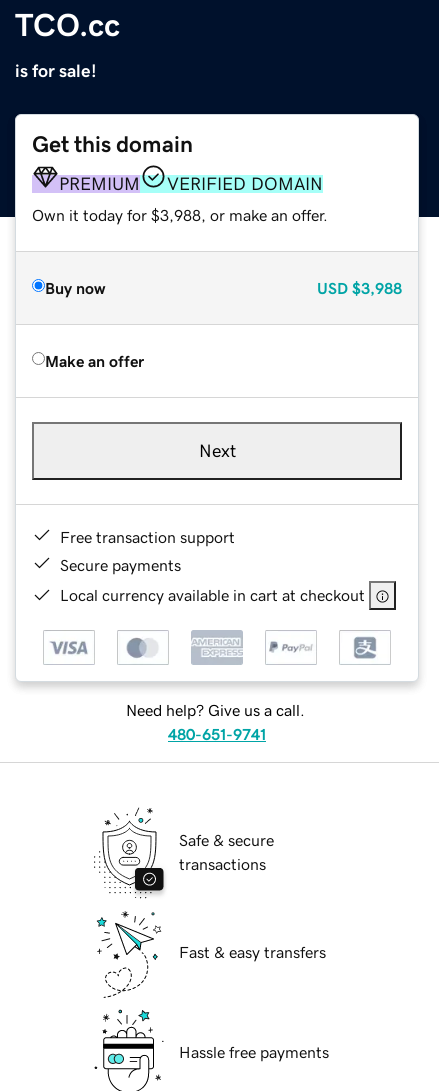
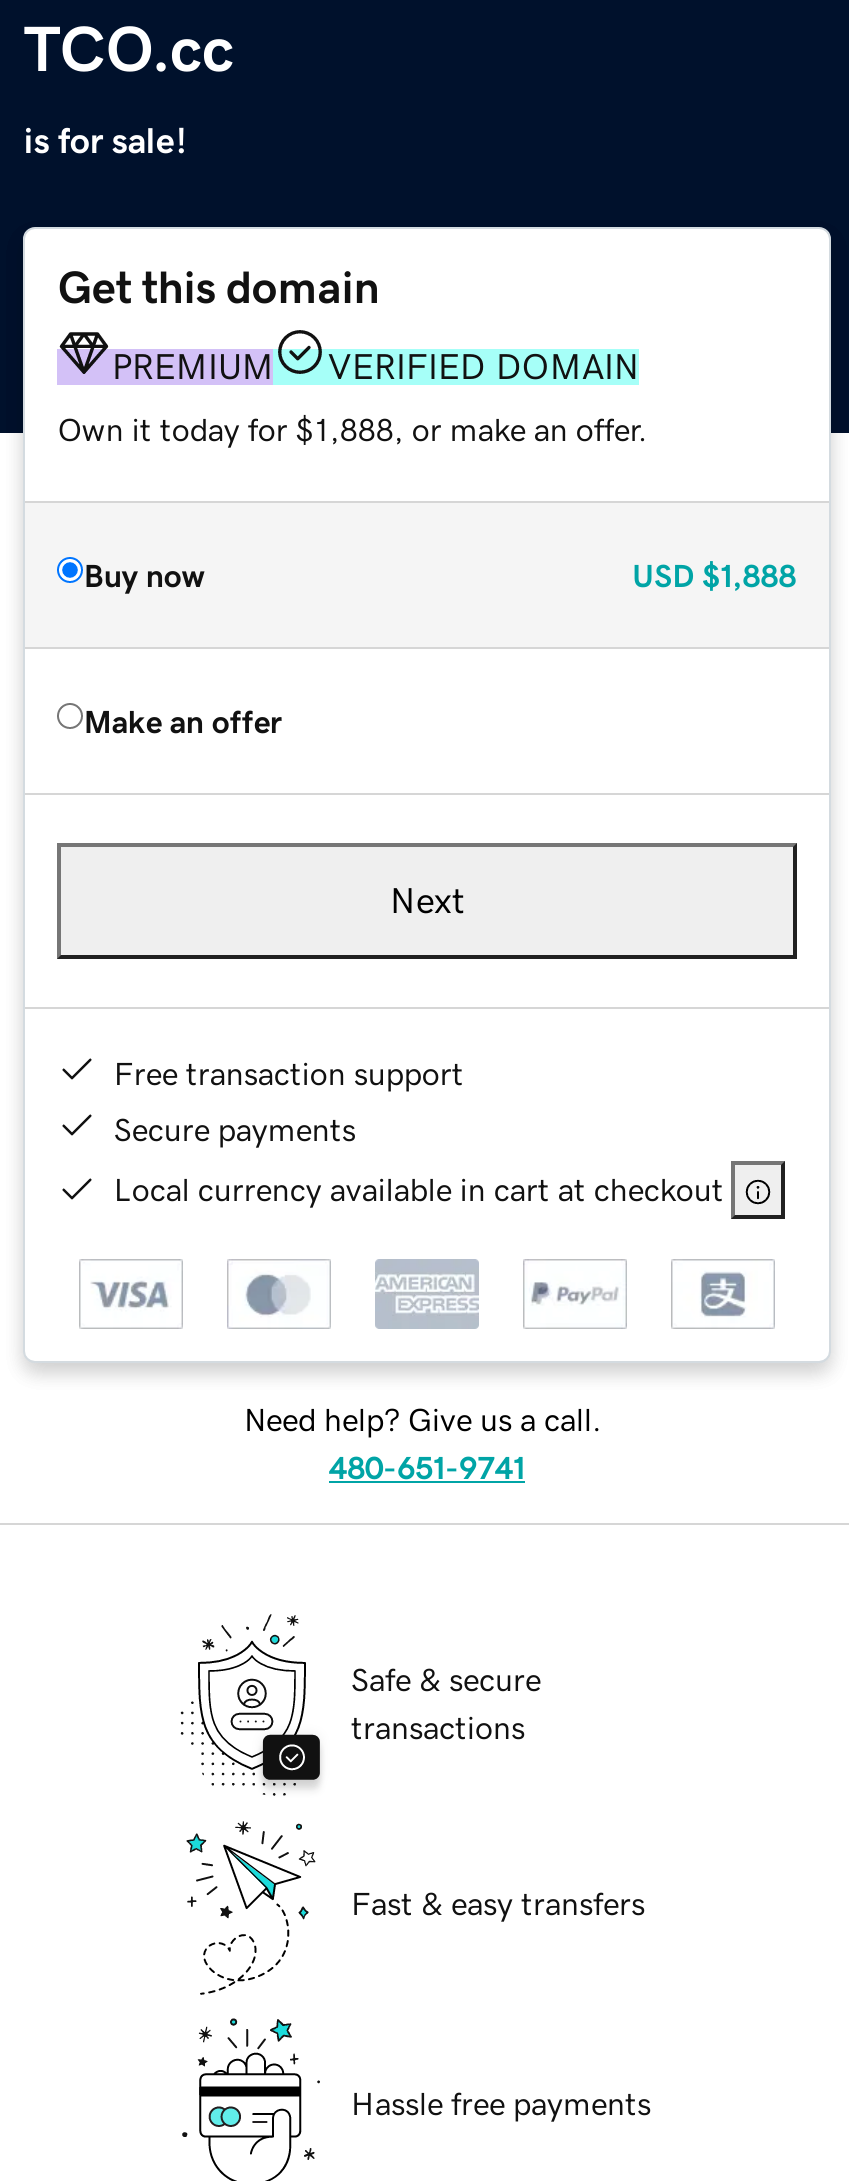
[32,207,328,223] Own it today for $3,988, or make an offer. -> [58,412,648,444] Own it today for $1,888, or make an offer.
[317,280,402,296] USD $3,988 -> [632,558,796,590] USD $1,888

